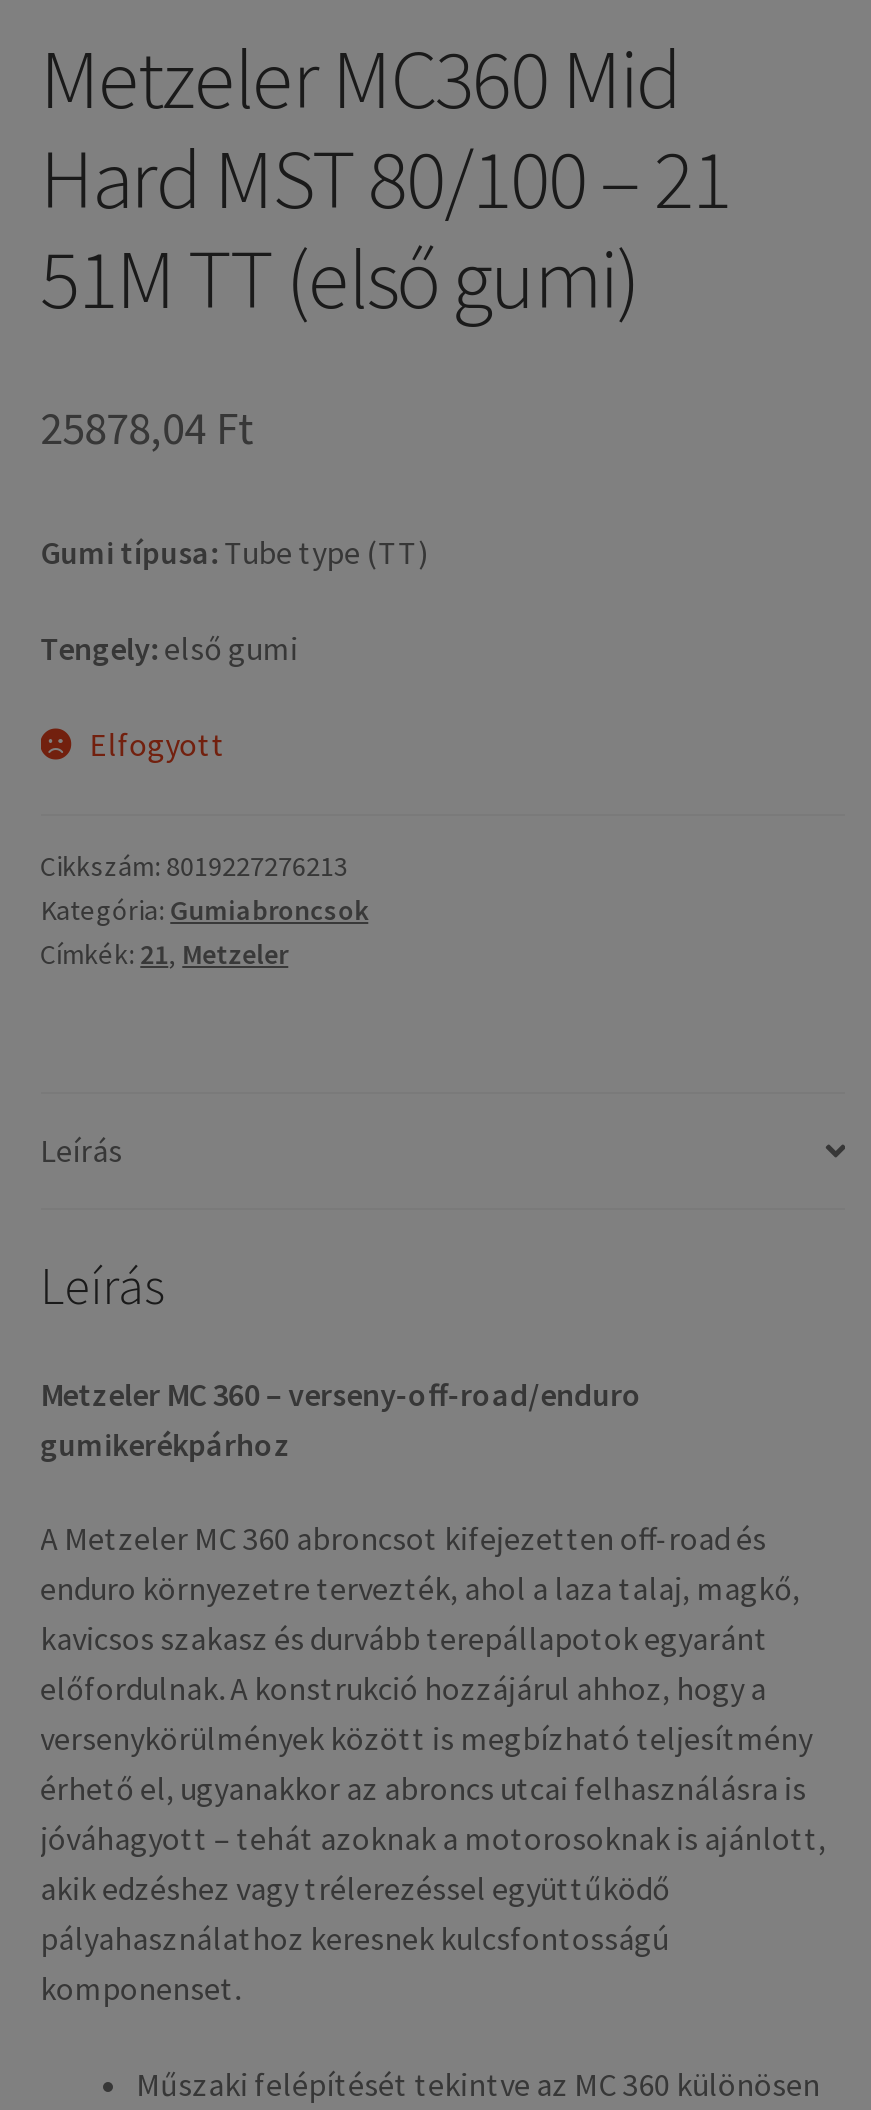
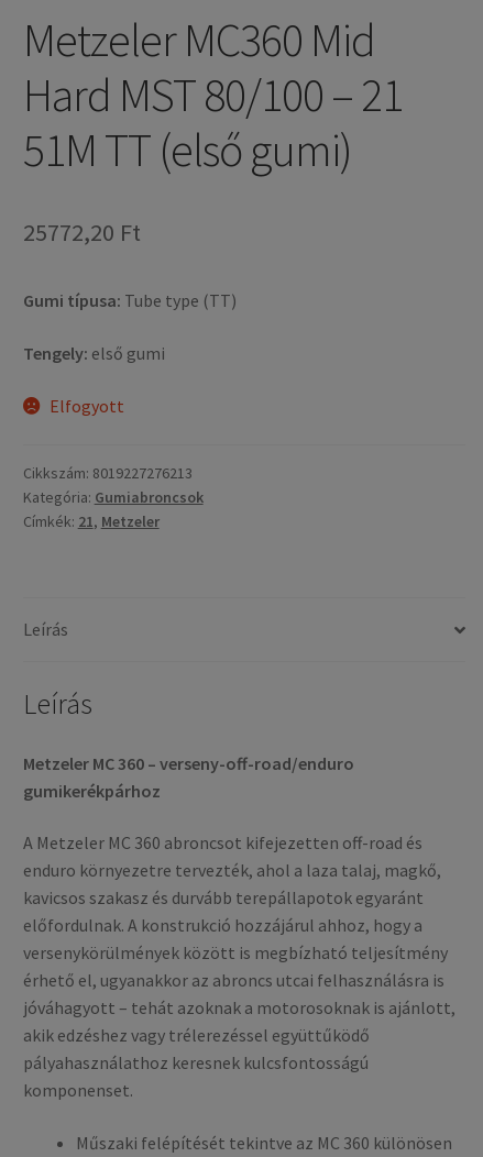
[40,400,254,456] 25878,04 Ft -> [23,217,140,248] 25772,20 Ft

